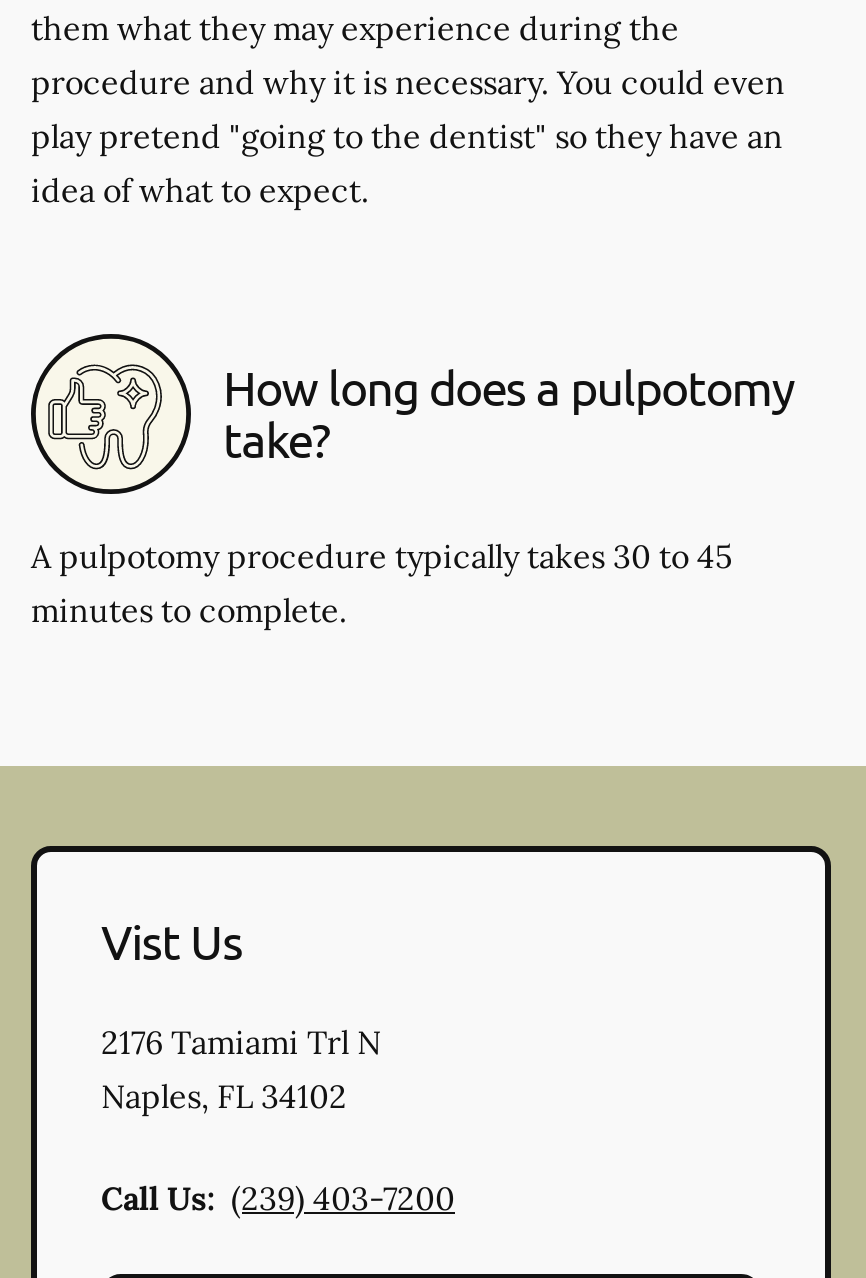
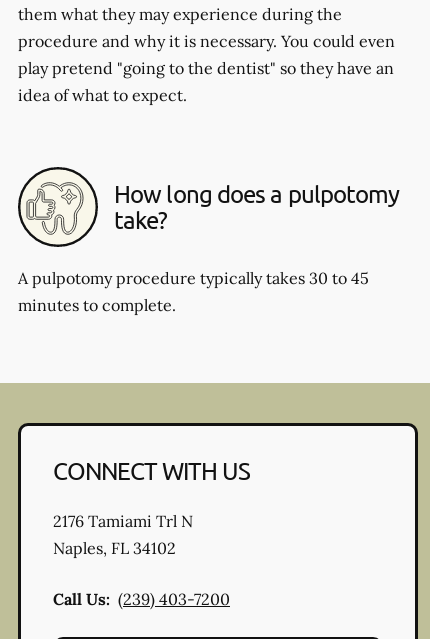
[101,912,242,970] Vist Us -> [53,456,250,485] CONNECT WITH US

